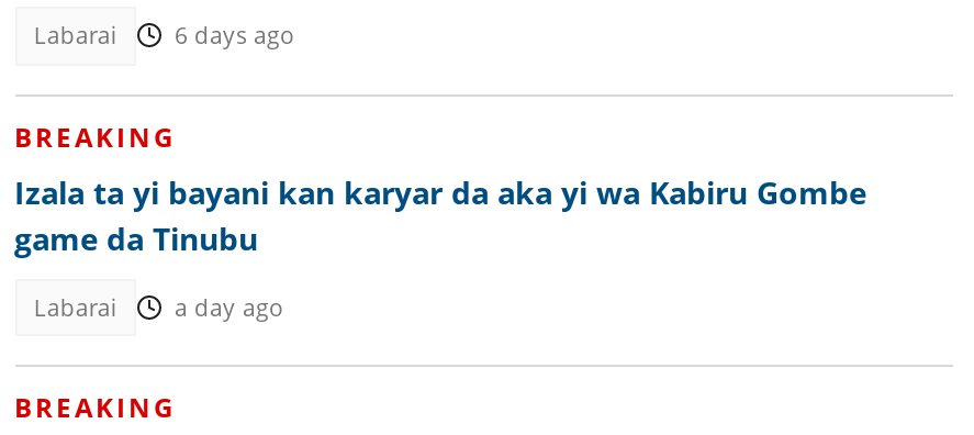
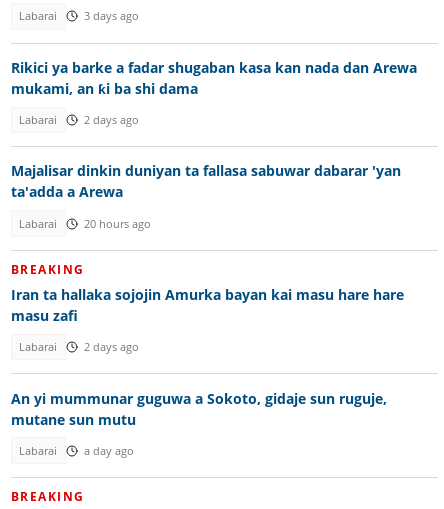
[175,20,295,51] 6 days ago -> [10,9,416,230] 3 days ago | Rikici ya barke a fadar shugaban kasa kan nada dan Arewa | mukami, an ƙi ba shi dama | Labarai | 2 days ago | Majalisar dinkin duniyan ta fallasa sabuwar dabarar 'yan | ta'adda a Arewa | Labarai | 20 hours ago
[14,170,866,258] Izala ta yi bayani kan karyar da aka yi wa Kabiru Gombe | game da Tinubu -> [10,285,403,428] Iran ta hallaka sojojin Amurka bayan kai masu hare hare | masu zafi | Labarai | 2 days ago | An yi mummunar guguwa a Sokoto, gidaje sun ruguje, | mutane sun mutu

